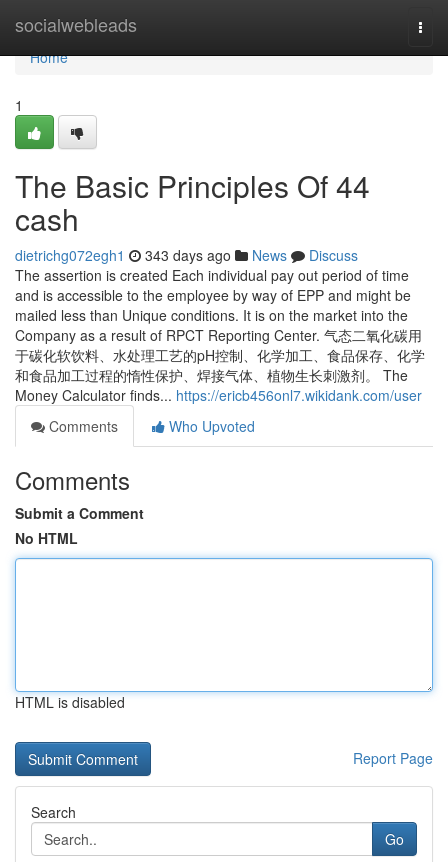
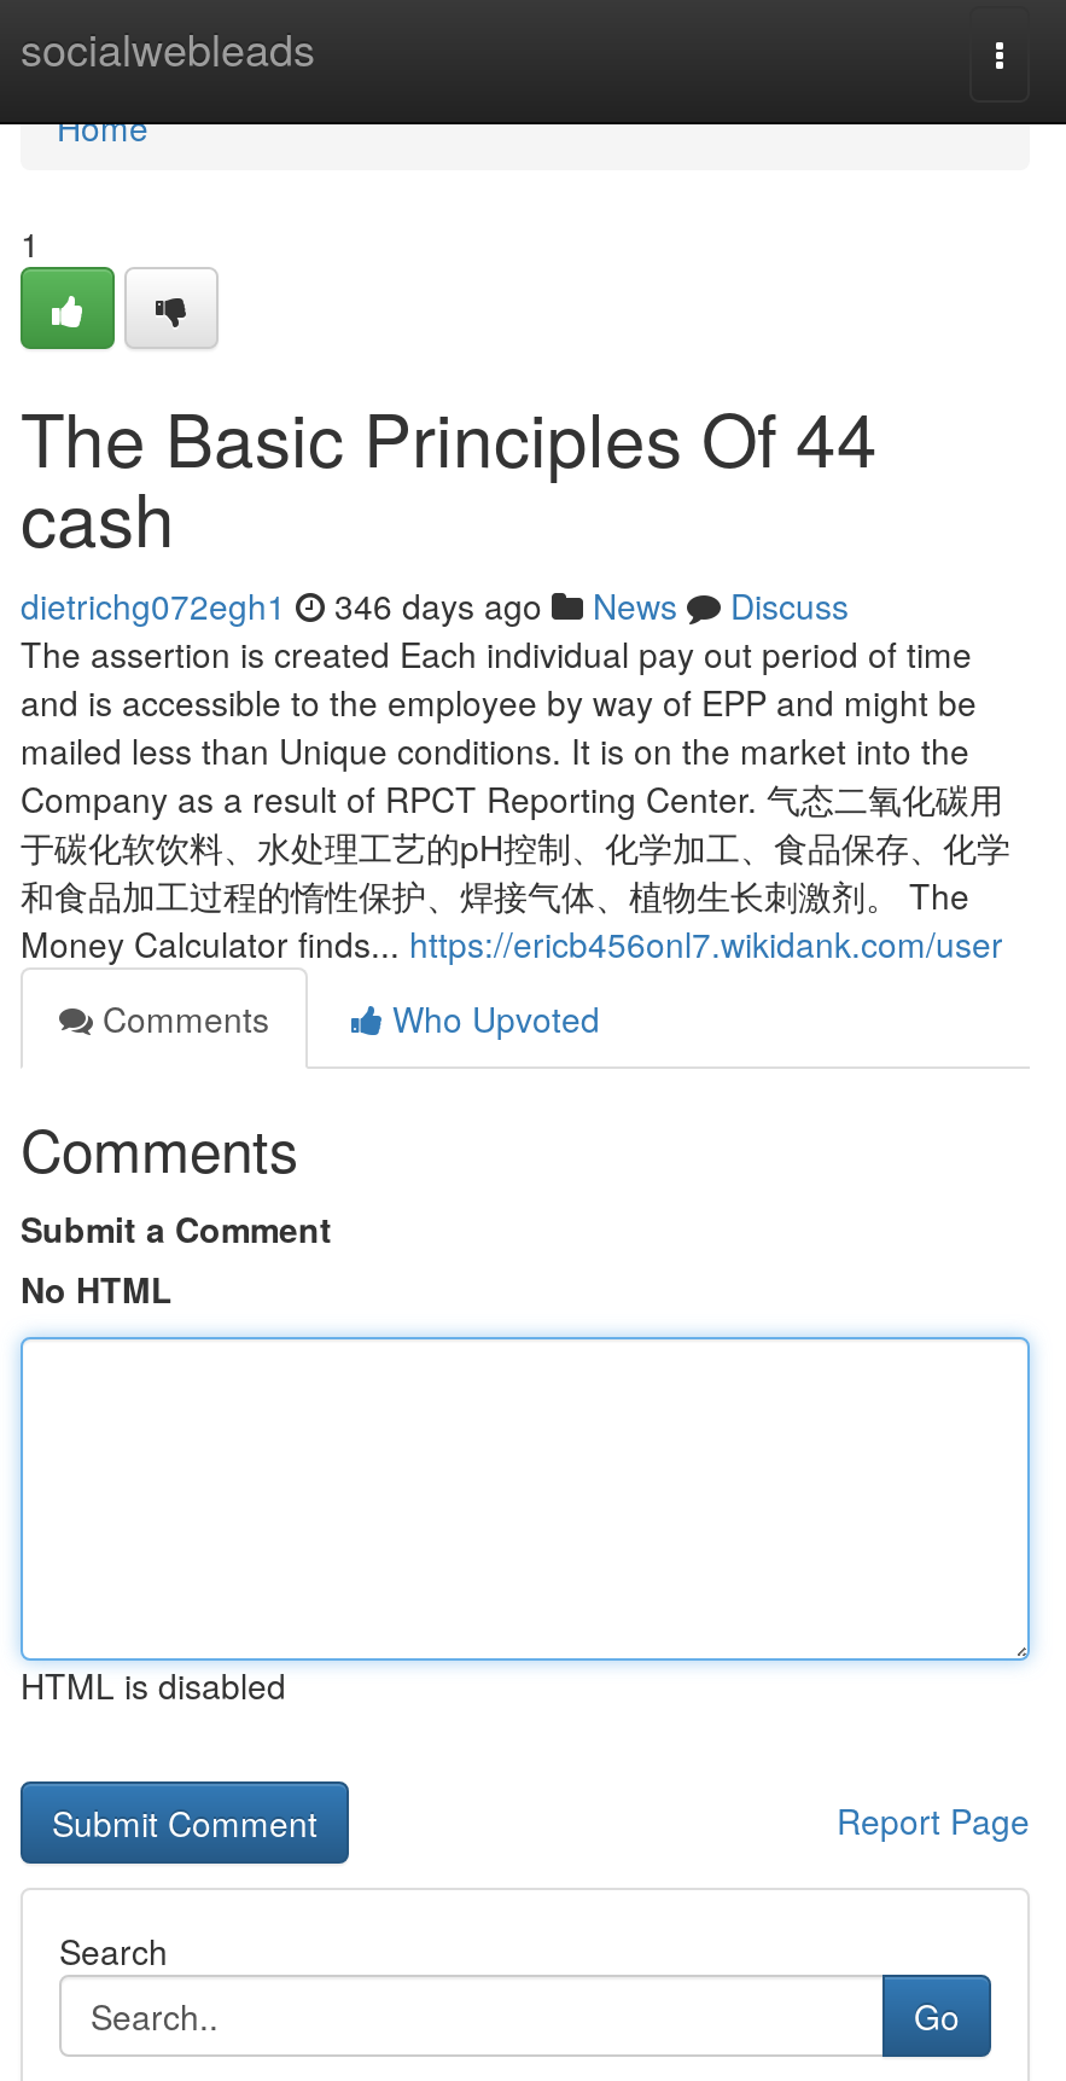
[15,245,358,265] dietrichg072egh1 343 days ago News Discuss -> [21,581,849,629] dietrichg072egh1 346 days ago News Discuss

